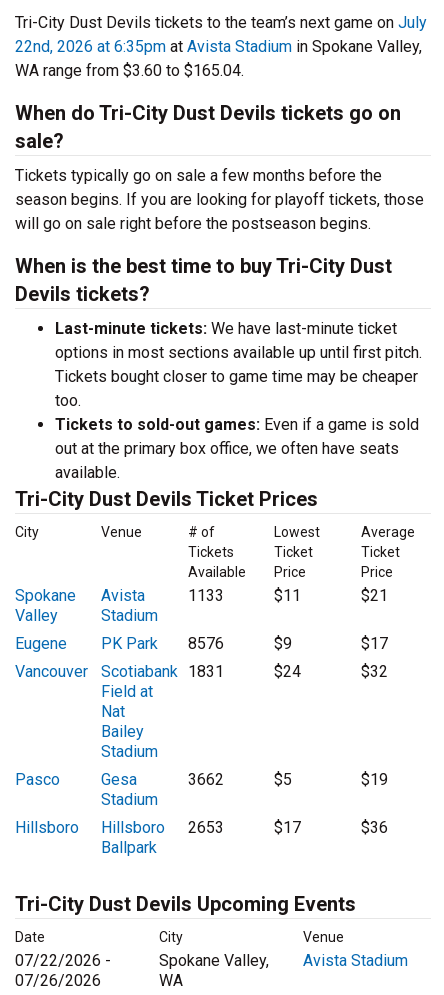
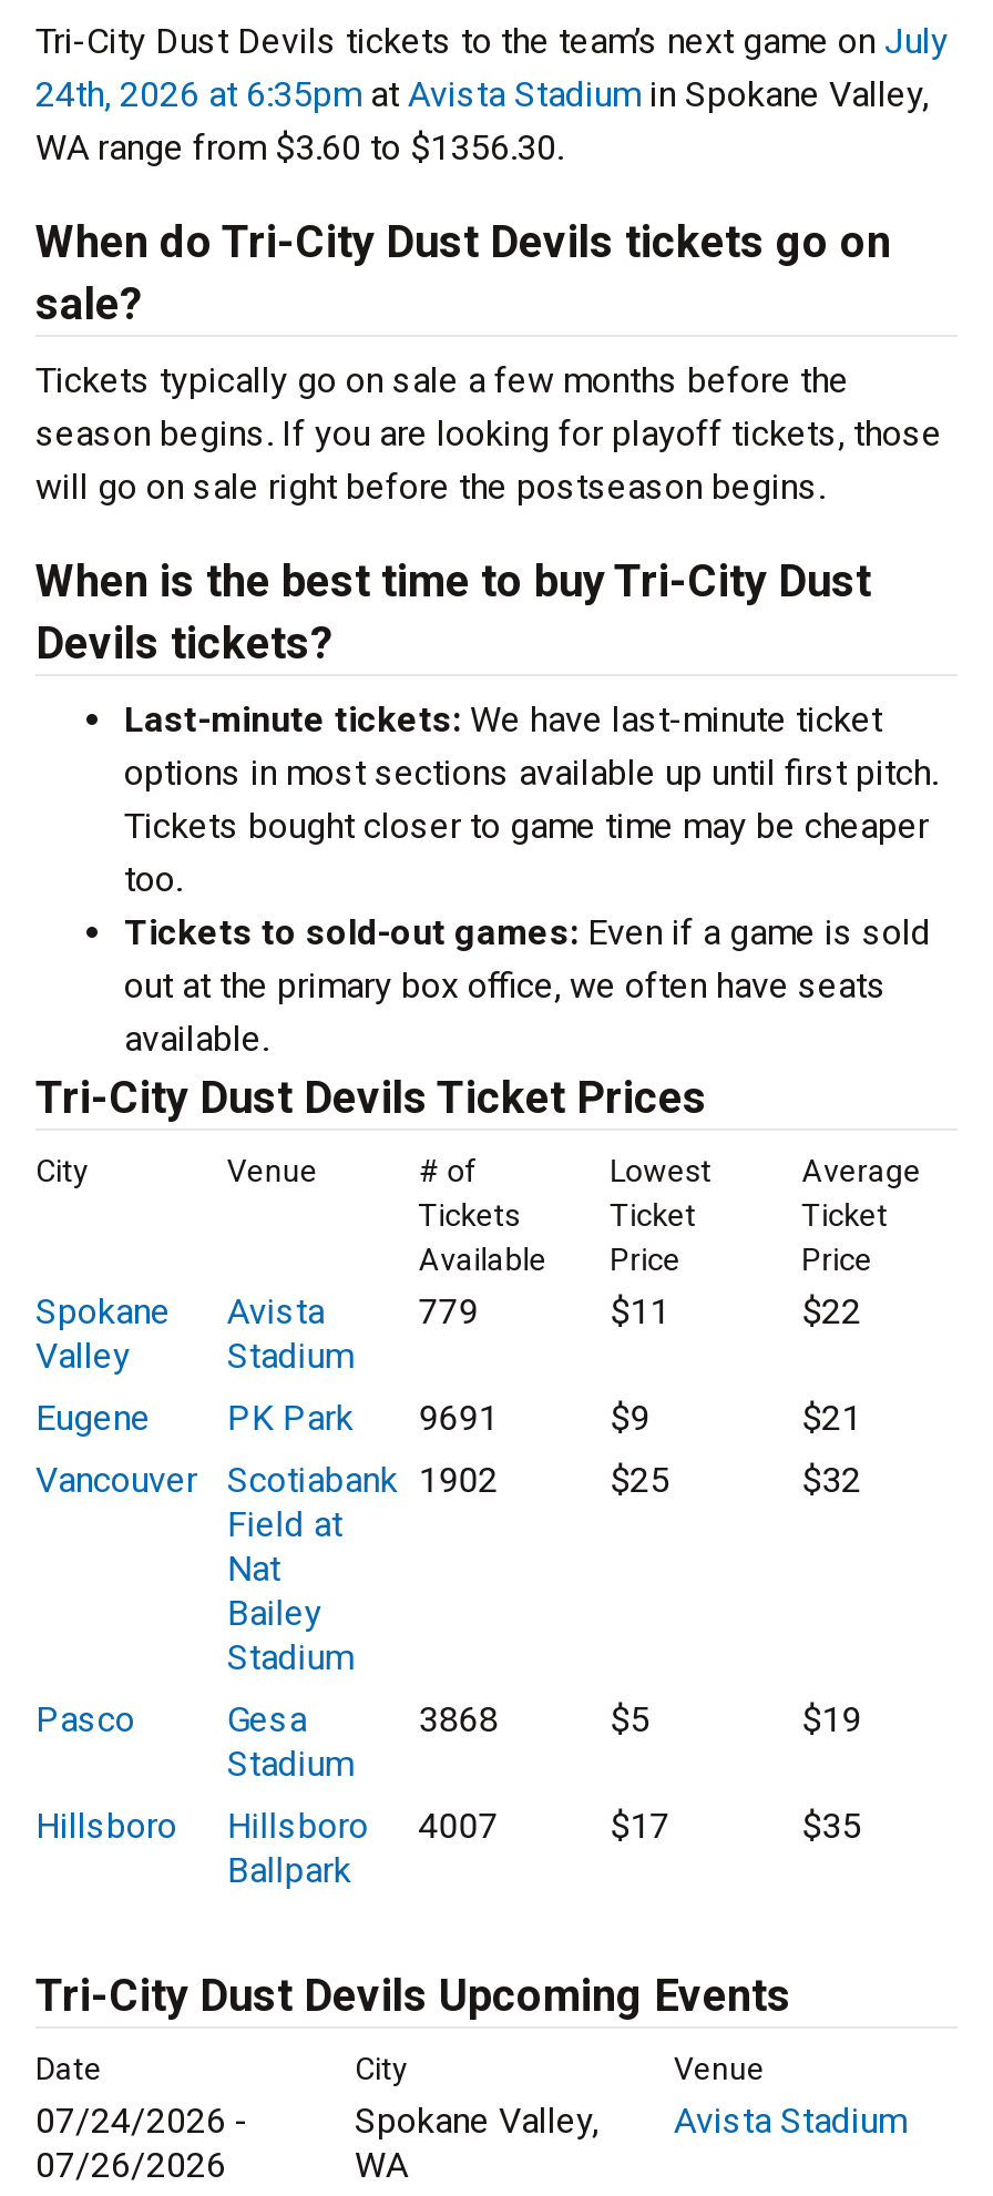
[15,37,422,56] 22nd, 2026 at 6:35pm at Avista Stadium in Spokane Valley, -> [35,73,929,115] 24th, 2026 at 6:35pm at Avista Stadium in Spokane Valley,
[15,61,244,80] WA range from $3.60 to $165.04. -> [35,126,563,168] WA range from $3.60 to $1356.30.
[188,586,224,605] 1133 -> [418,1290,478,1332] 779
[361,586,388,605] $21 -> [801,1290,861,1332] $22
[15,634,224,653] Eugene PK Park 8576 -> [35,1397,498,1439] Eugene PK Park 9691
[361,634,388,653] $17 -> [801,1397,861,1439] $21
[15,662,224,681] Vancouver Scotiabank 1831 -> [35,1459,498,1501] Vancouver Scotiabank 1902
[274,662,301,681] $24 -> [610,1459,670,1501] $25
[188,770,224,789] 3662 -> [418,1698,498,1740] 3868
[15,818,224,837] Hillsboro Hillsboro 2653 -> [35,1805,498,1847] Hillsboro Hillsboro 4007
[361,818,388,837] $36 -> [801,1805,861,1847] $35
[15,951,111,970] 07/22/2026 - -> [35,2100,248,2142] 07/24/2026 -

